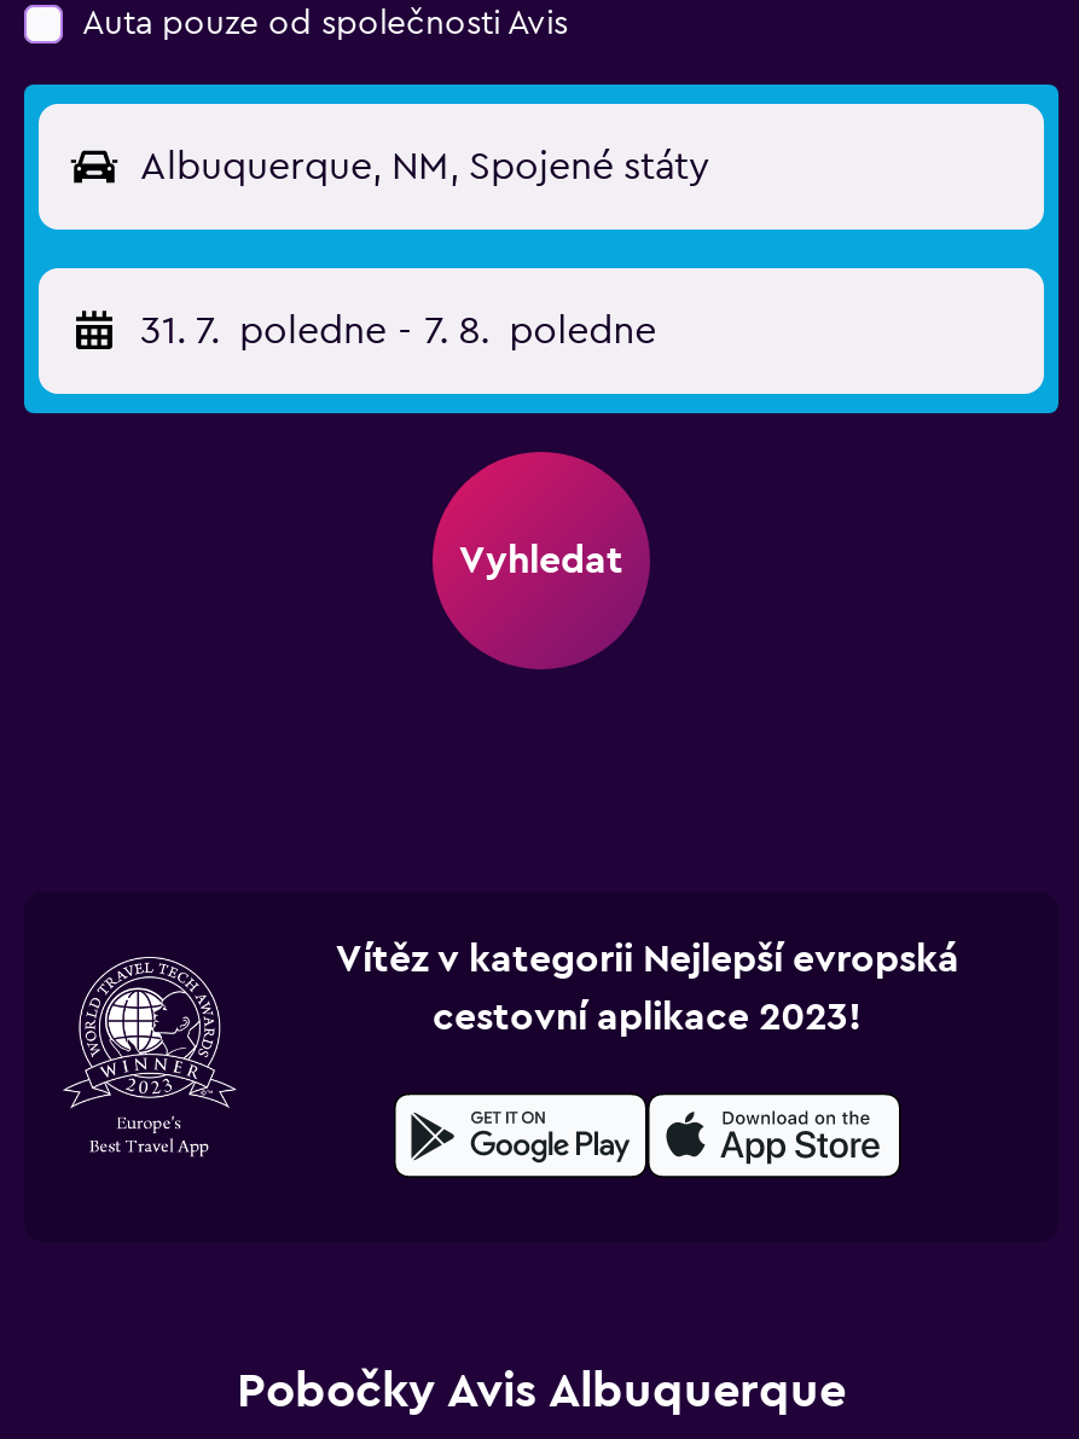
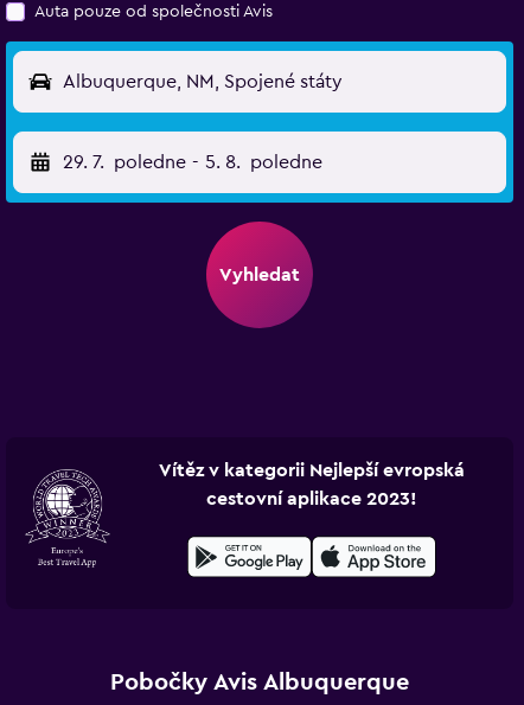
[140,312,656,350] 31. 7. poledne - 7. 8. poledne -> [63,153,322,172] 29. 7. poledne - 5. 8. poledne

